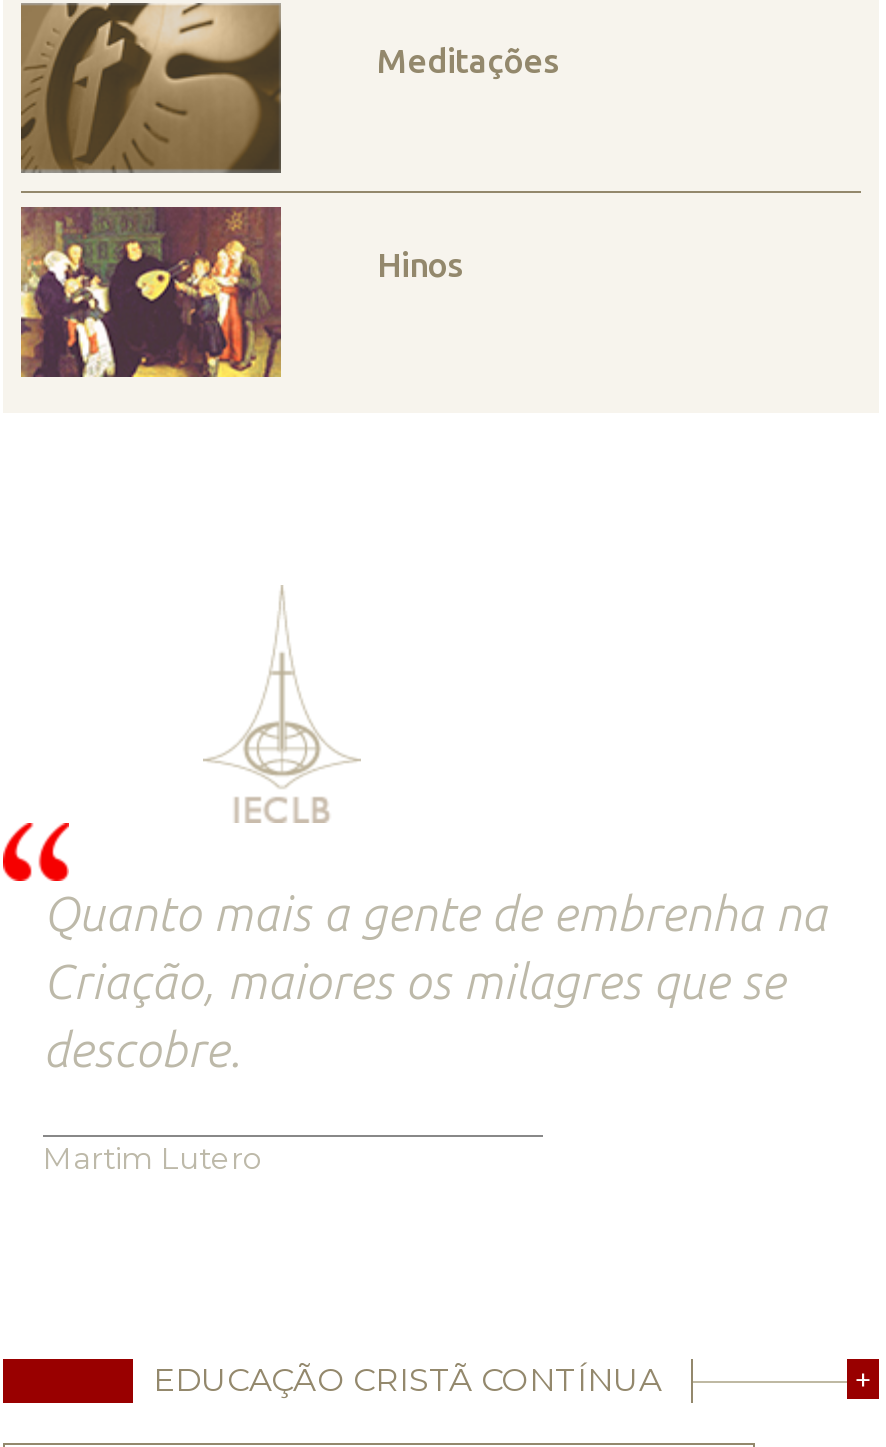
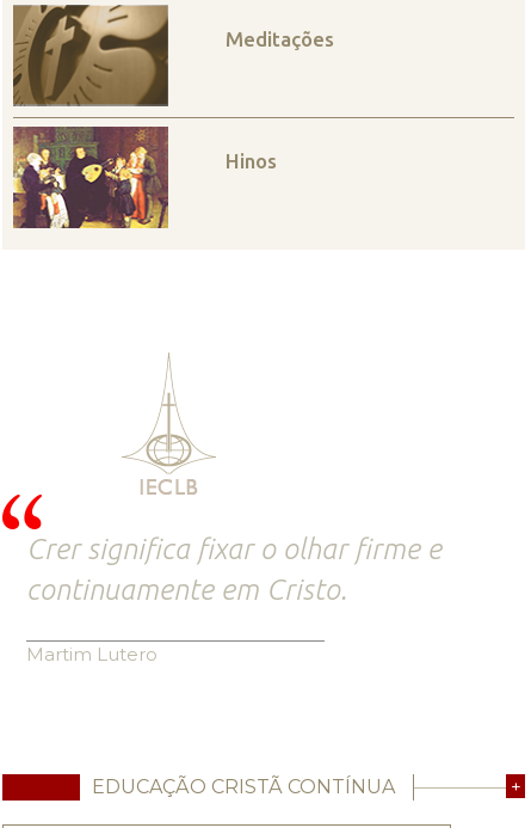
[43,887,827,1077] Quanto mais a gente de embrenha na | Criação, maiores os milagres que se | descobre. -> [26,533,442,606] Crer significa fixar o olhar firme e | continuamente em Cristo.

